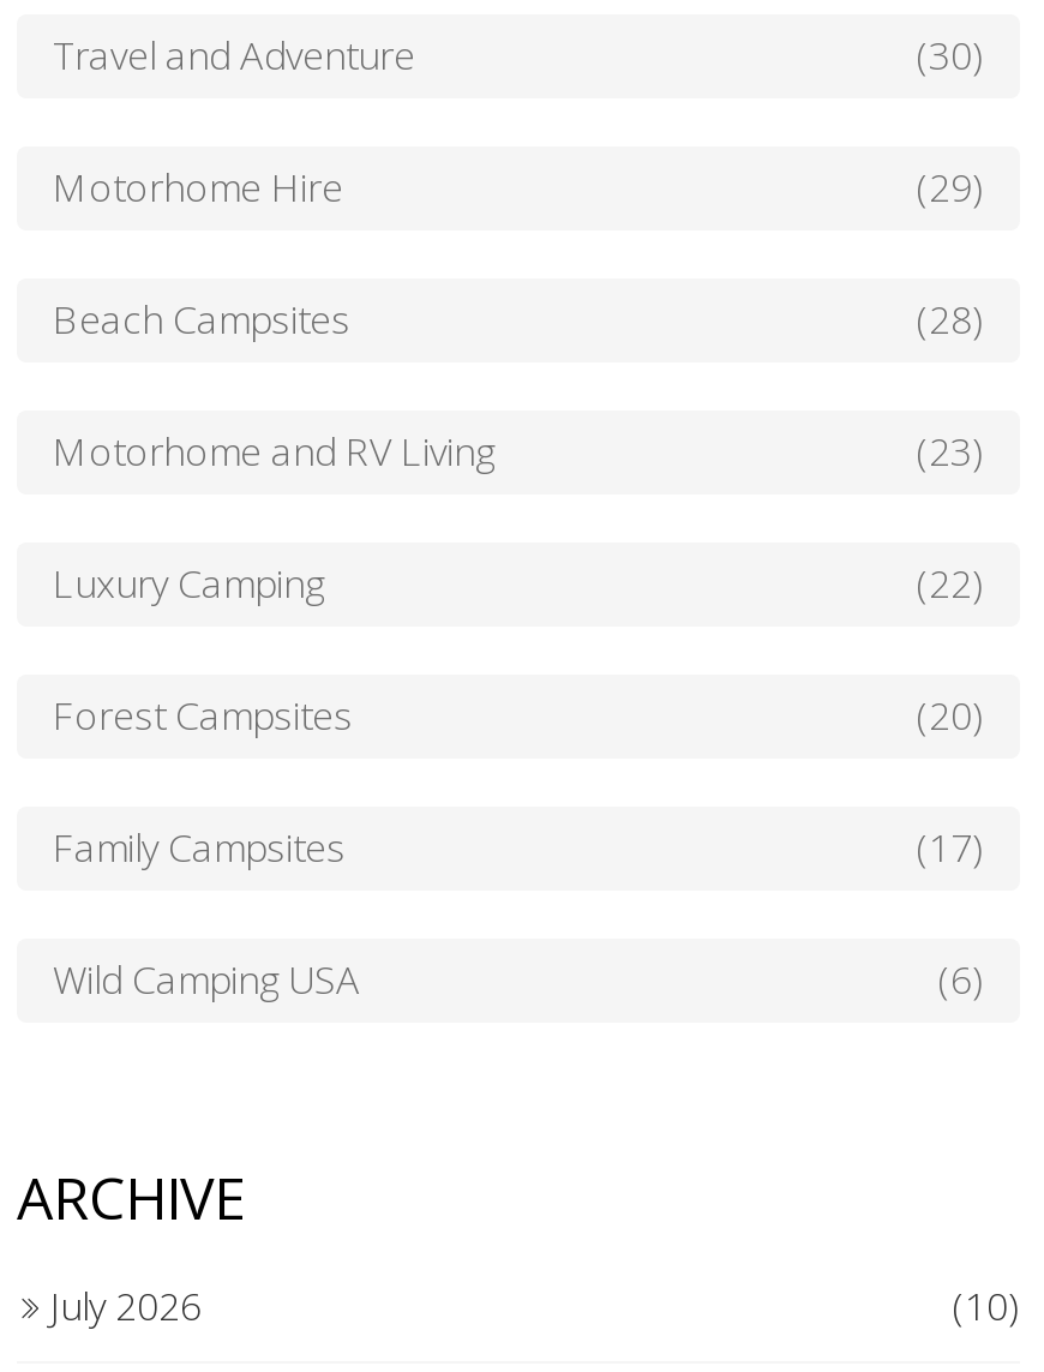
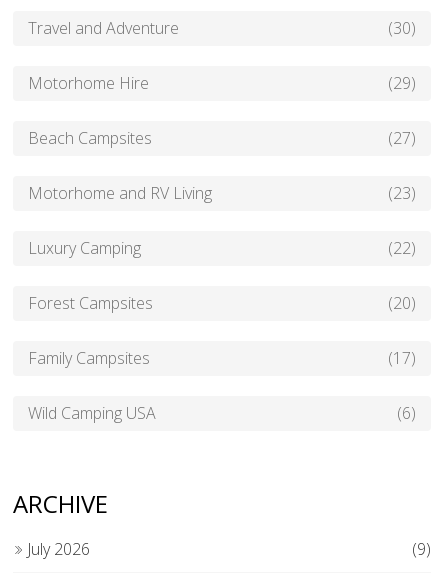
[917,294,984,347] (28) -> [388,127,416,149] (27)
[953,1281,1020,1333] (10) -> [412,538,431,560] (9)

